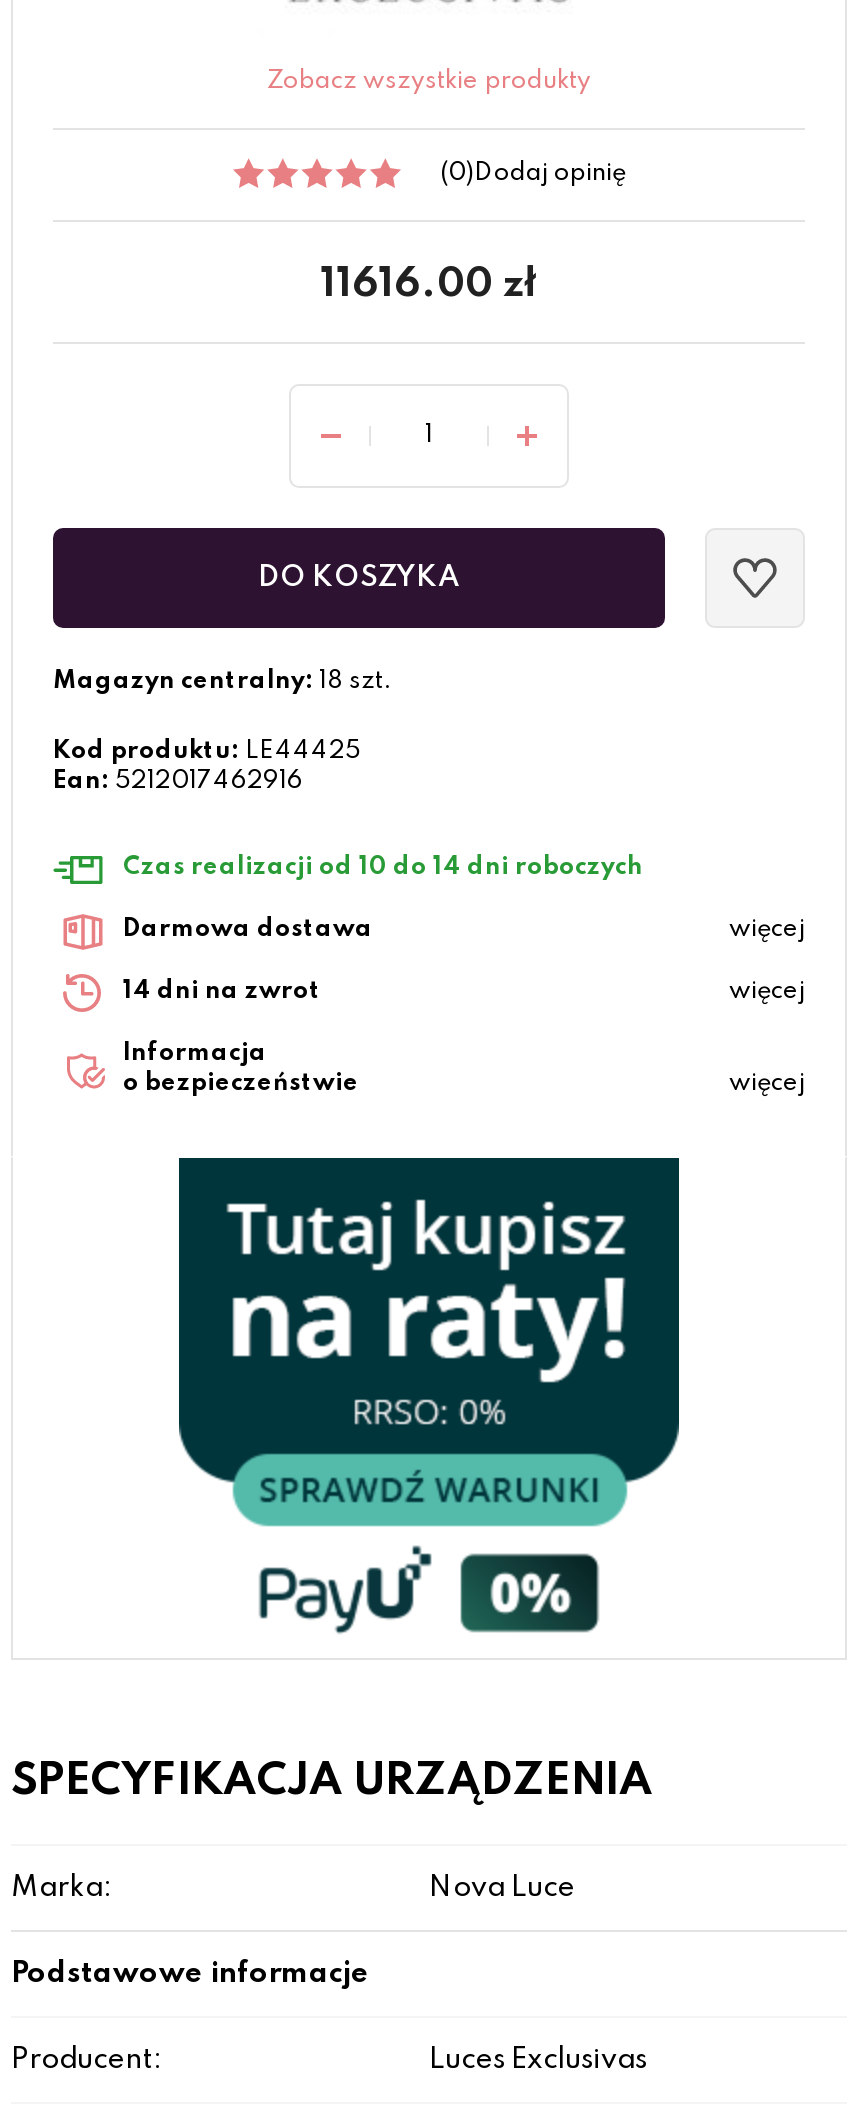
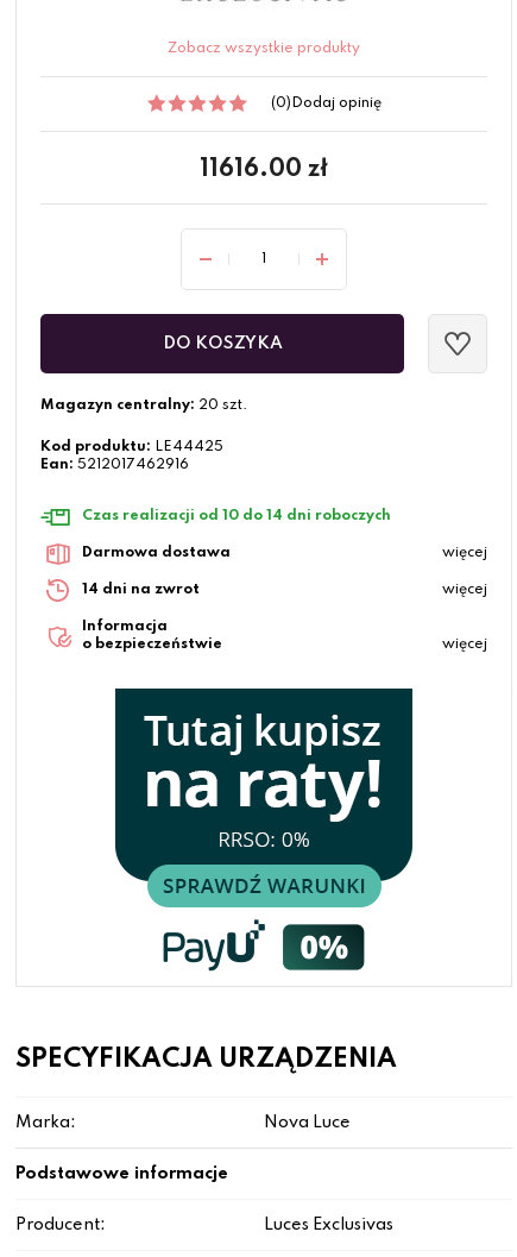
[53,671,391,695] Magazyn centralny: 18 szt. -> [40,399,247,413] Magazyn centralny: 20 szt.

